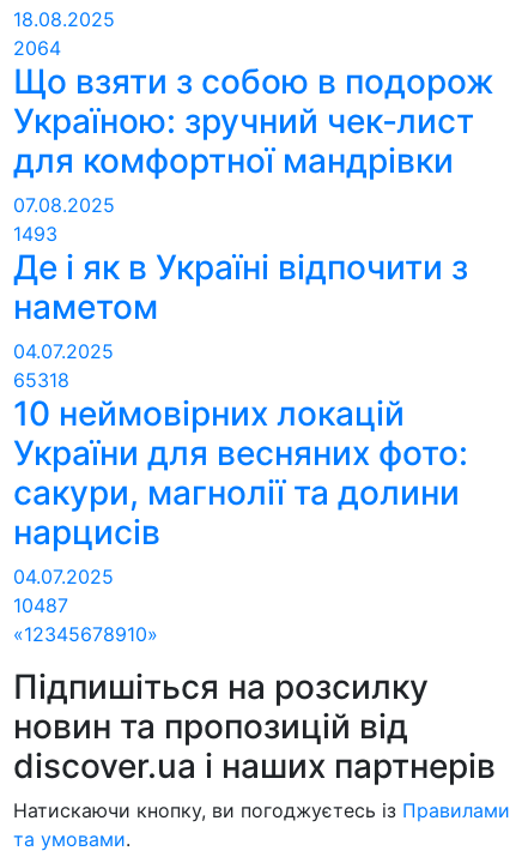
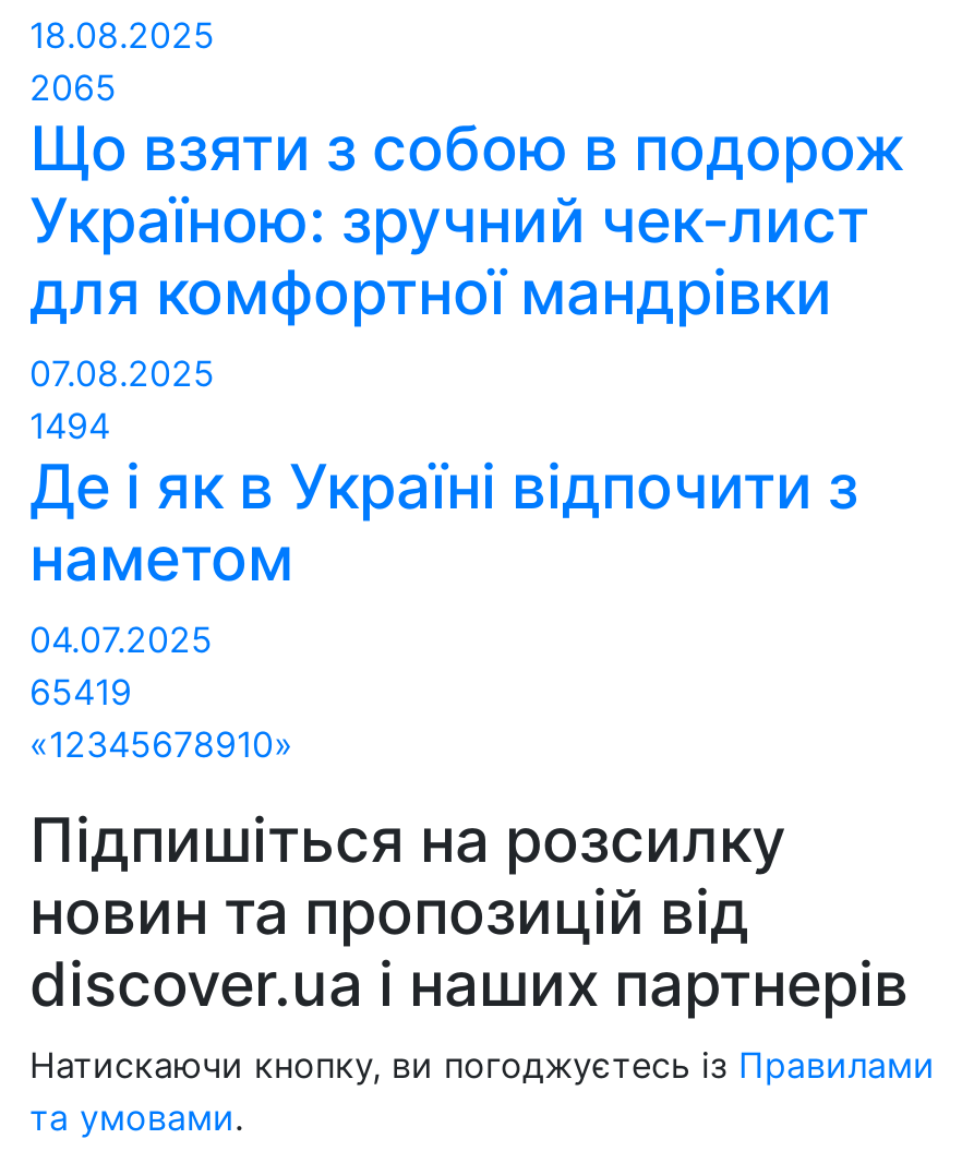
[13,36,61,60] 2064 -> [29,66,117,110] 2065
[13,222,57,246] 1493 -> [29,404,110,448] 1494
[13,368,468,618] 65318 | 10 неймовірних локацій | України для весняних фото: | сакури, магнолії та долини | нарцисів | 04.07.2025 | 10487 -> [29,671,132,714] 65419

